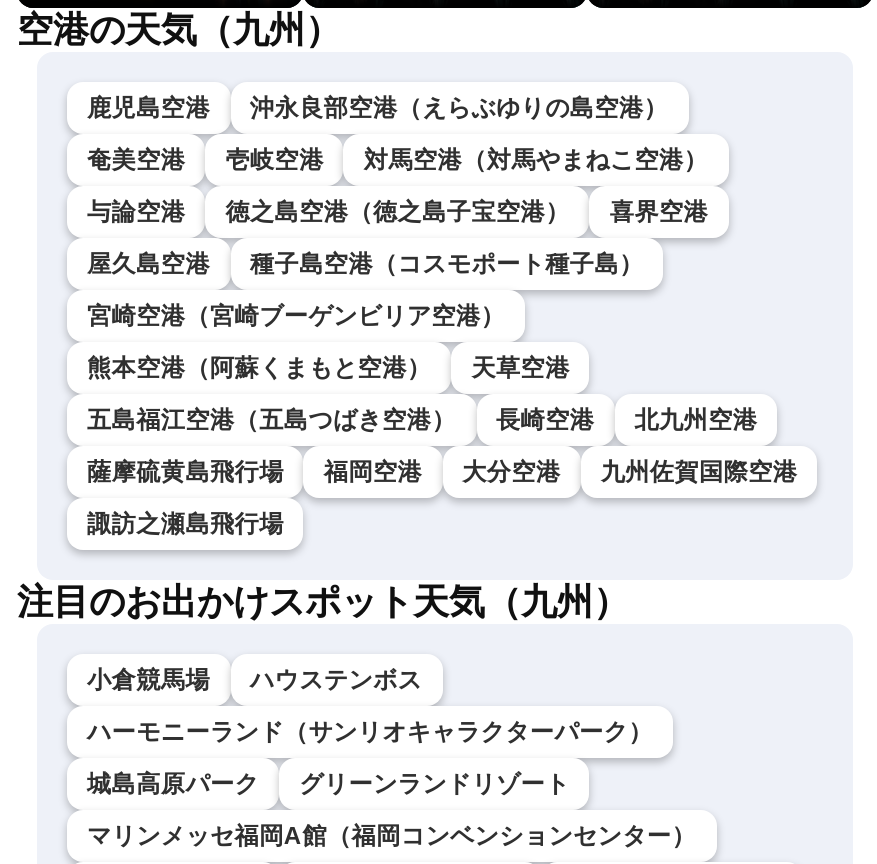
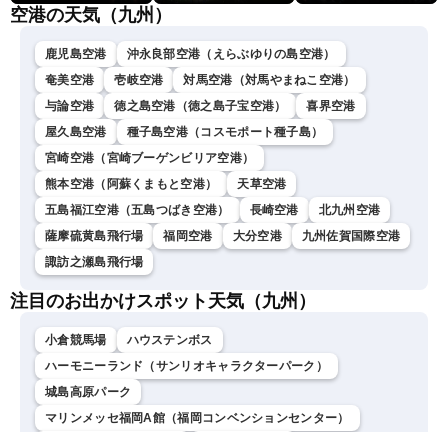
[299,770,570,798] グリーンランドリゾート -> none

